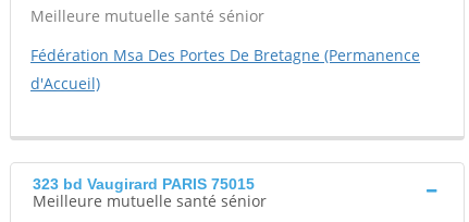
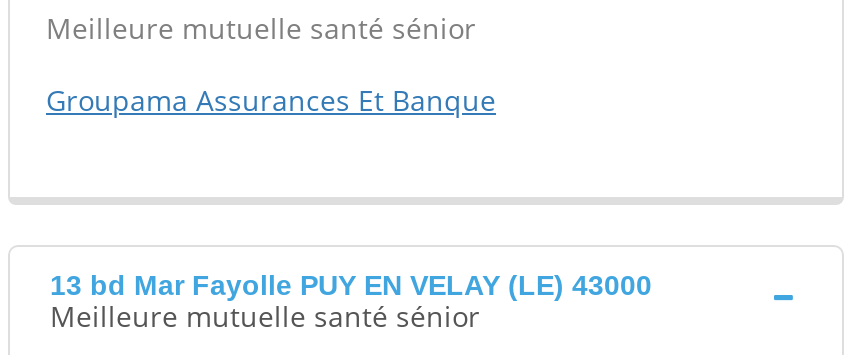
[30,45,420,94] Fédération Msa Des Portes De Bretagne (Permanence | d'Accueil) -> [46,81,496,119] Groupama Assurances Et Banque
[33,175,255,193] 323 bd Vaugirard PARIS 75015 -> [50,269,652,301] 13 bd Mar Fayolle PUY EN VELAY (LE) 43000

